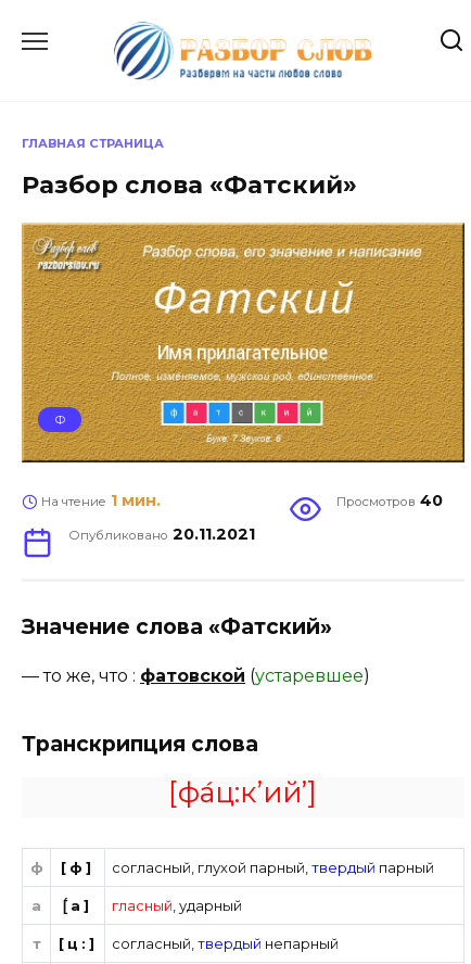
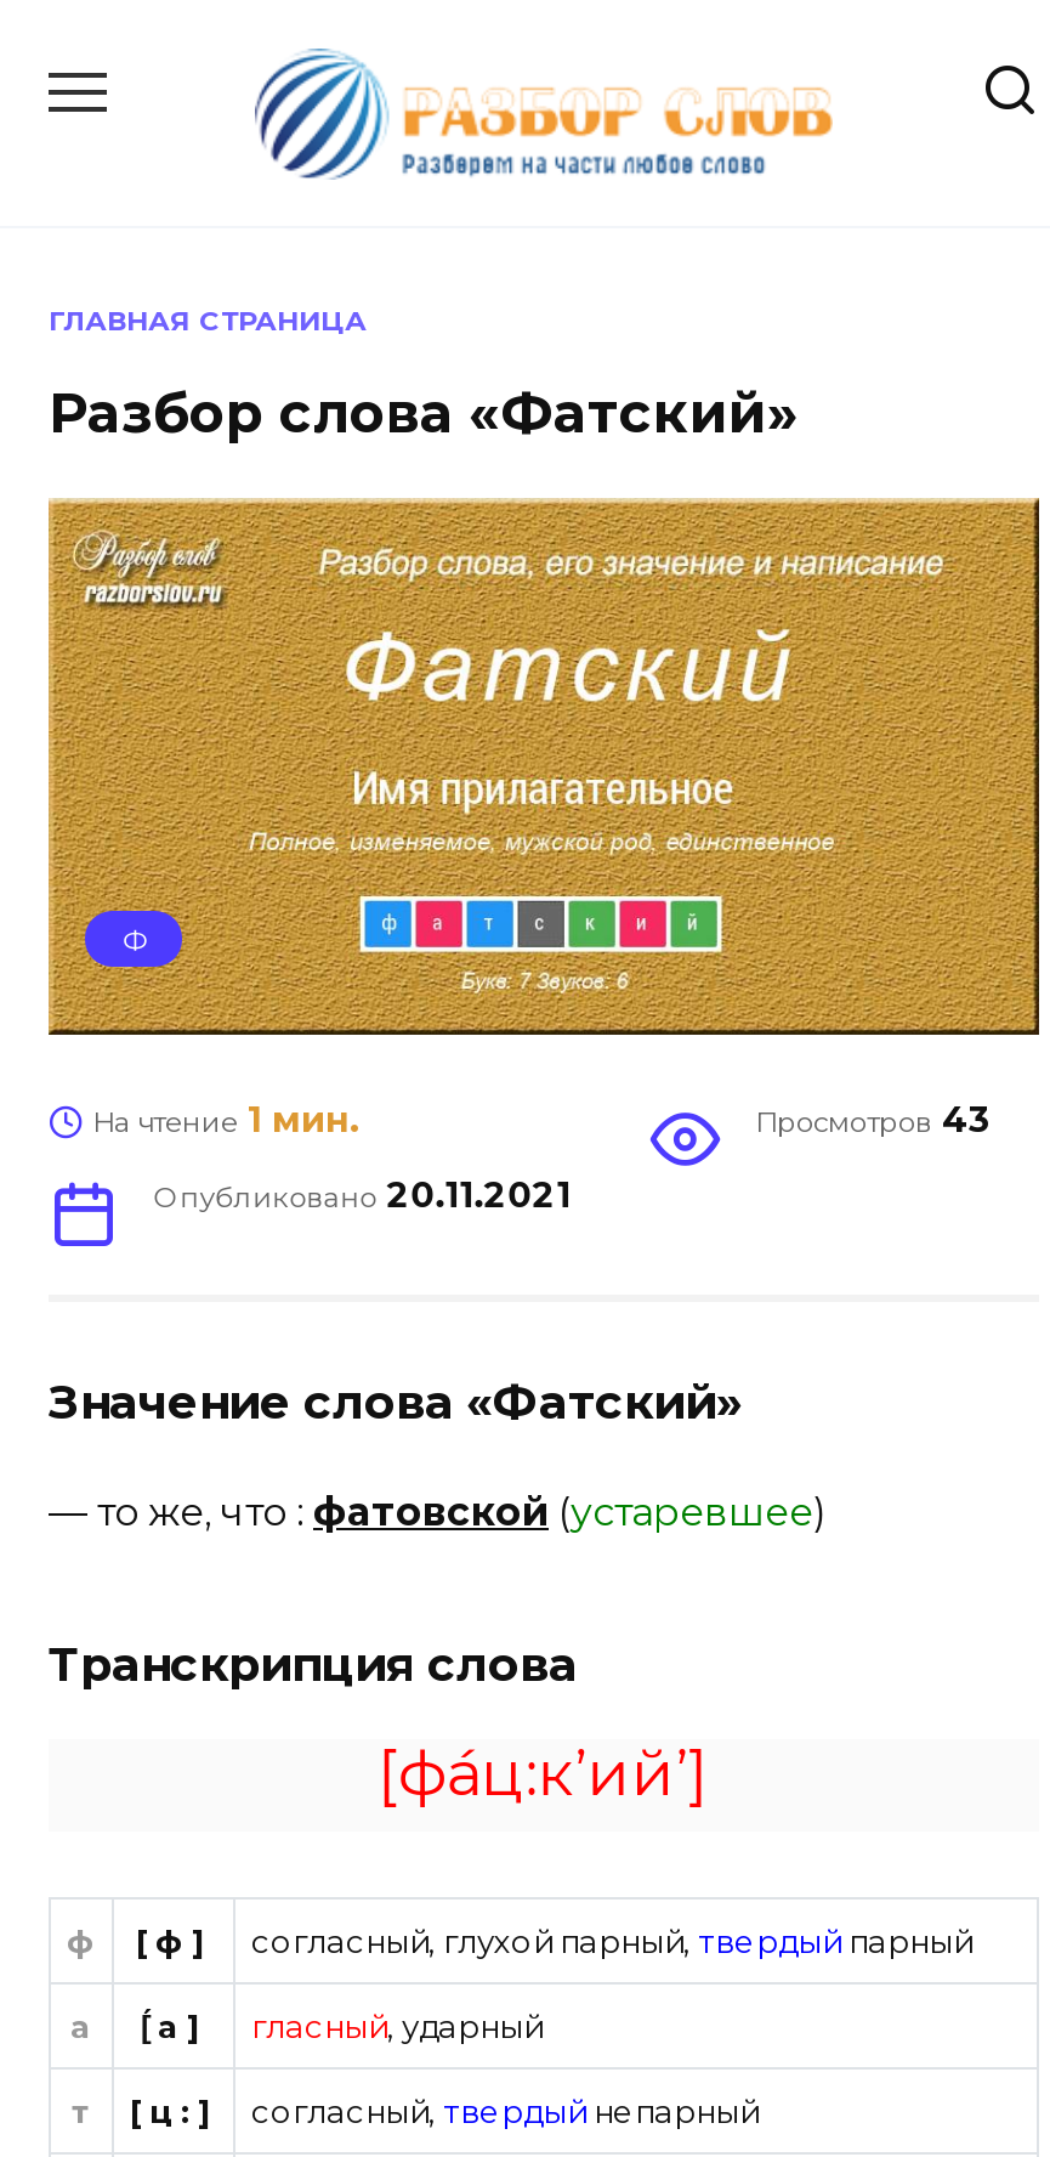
[336,491,443,511] Просмотров 40 -> [755,1099,991,1143] Просмотров 43

